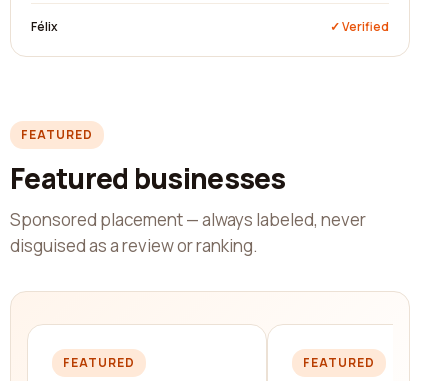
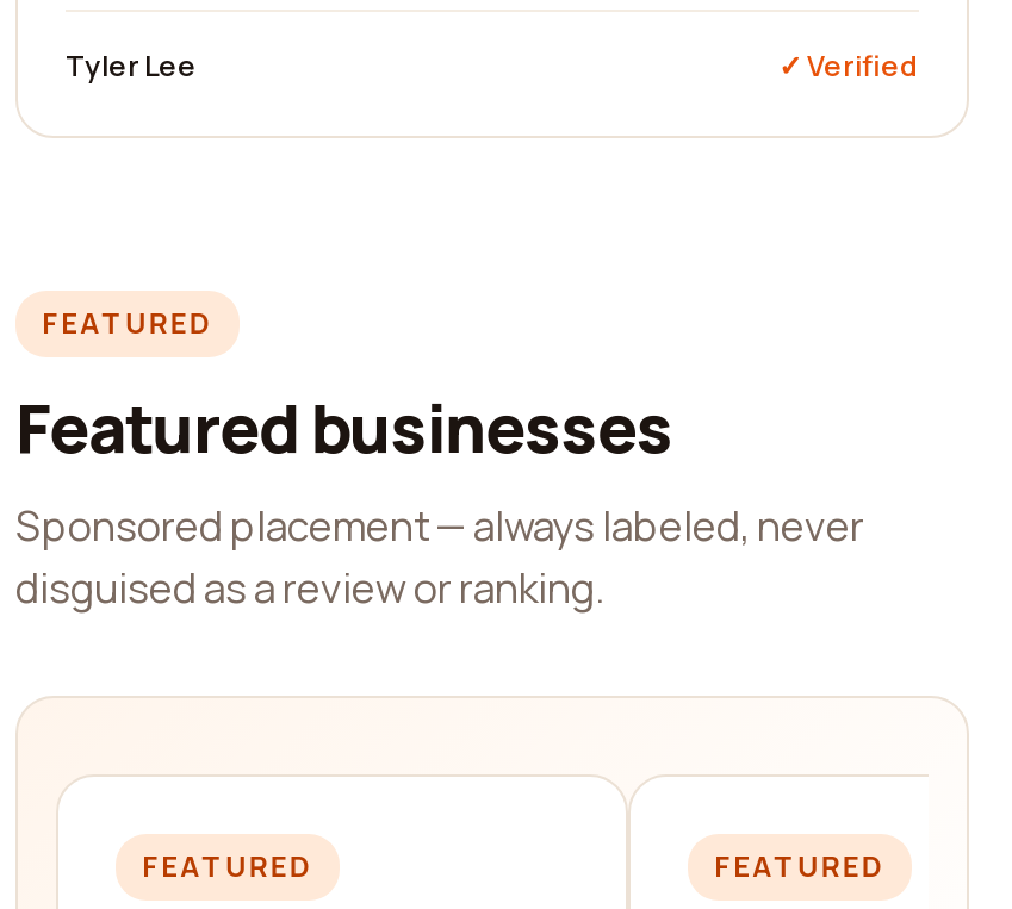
[31,18,58,35] Félix -> [66,45,197,86] Tyler Lee

